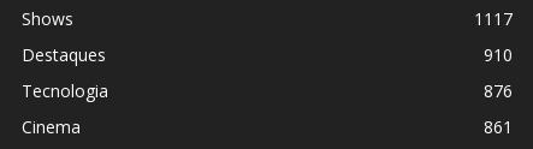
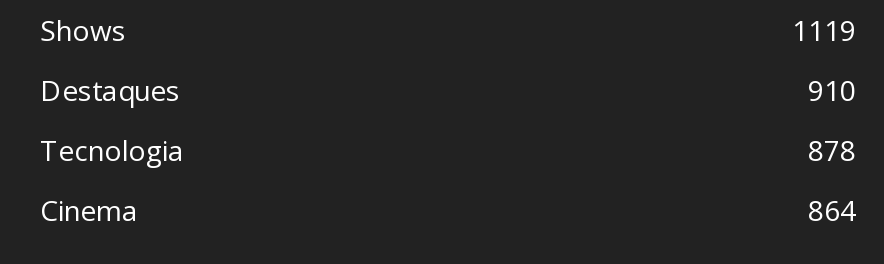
[474,7,513,30] 1117 -> [792,11,856,49] 1119
[484,79,513,102] 876 -> [808,131,856,169] 878
[484,115,513,138] 861 -> [808,191,856,229] 864

